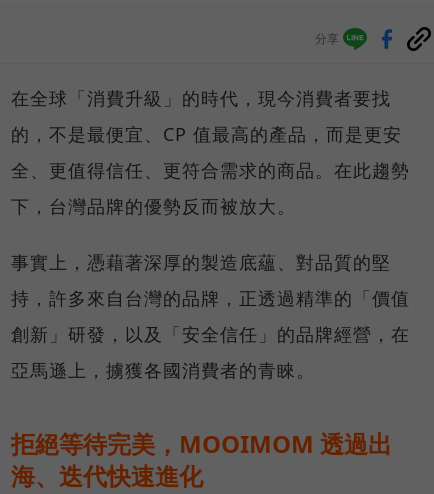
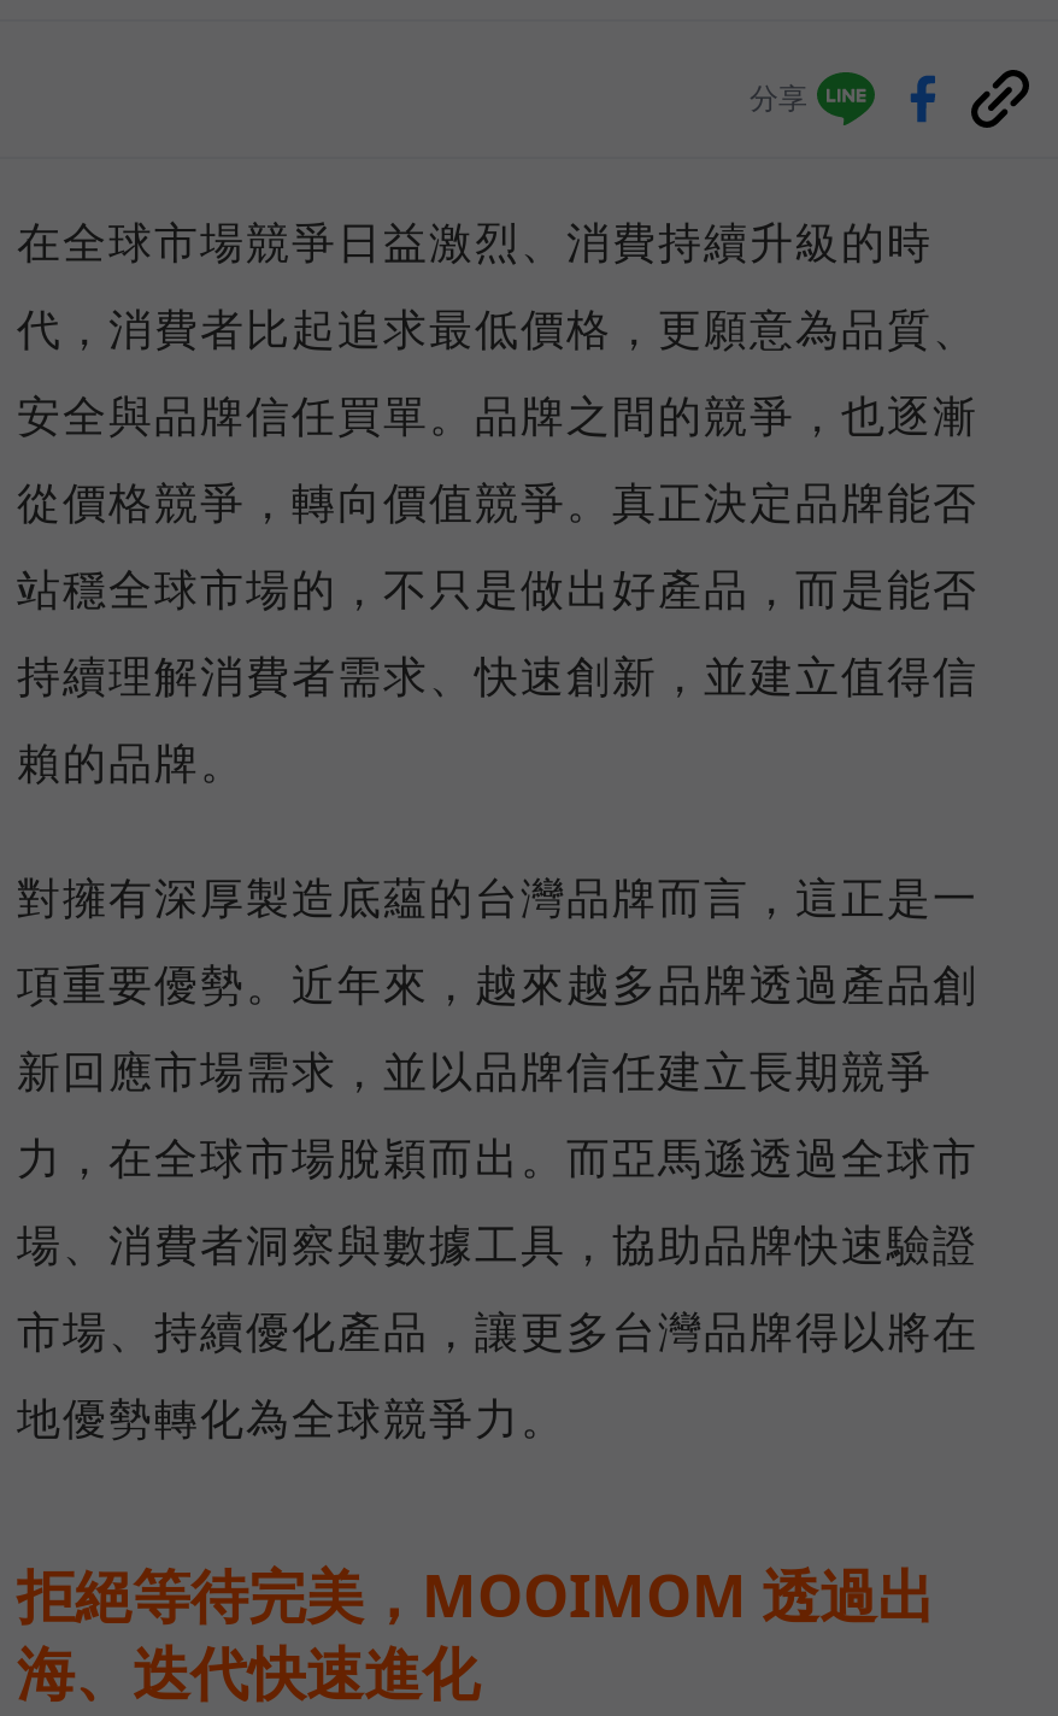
[11,86,410,382] 在全球「消費升級」的時代，現今消費者要找 | 的，不是最便宜、CP 值最高的產品，而是更安 | 全、更值得信任、更符合需求的商品。在此趨勢 | 下，台灣品牌的優勢反而被放大。 | 事實上，憑藉著深厚的製造底蘊、對品質的堅 | 持，許多來自台灣的品牌，正透過精準的「價值 | 創新」研發，以及「安全信任」的品牌經營，在 | 亞馬遜上，擄獲各國消費者的青睞。 -> [17,212,978,1446] 在全球市場競爭日益激烈、消費持續升級的時 | 代，消費者比起追求最低價格，更願意為品質、 | 安全與品牌信任買單。品牌之間的競爭，也逐漸 | 從價格競爭，轉向價值競爭。真正決定品牌能否 | 站穩全球市場的，不只是做出好產品，而是能否 | 持續理解消費者需求、快速創新，並建立值得信 | 賴的品牌。 | 對擁有深厚製造底蘊的台灣品牌而言，這正是一 | 項重要優勢。近年來，越來越多品牌透過產品創 | 新回應市場需求，並以品牌信任建立長期競爭 | 力，在全球市場脫穎而出。而亞馬遜透過全球市 | 場、消費者洞察與數據工具，協助品牌快速驗證 | 市場、持續優化產品，讓更多台灣品牌得以將在 | 地優勢轉化為全球競爭力。

